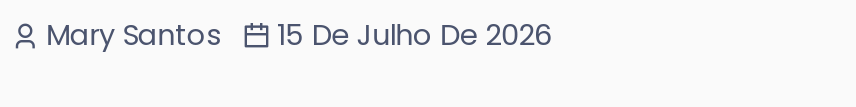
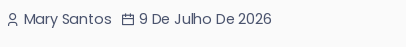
[46,15,551,56] Mary Santos 15 De Julho De 2026 -> [24,8,271,29] Mary Santos 9 De Julho De 2026

